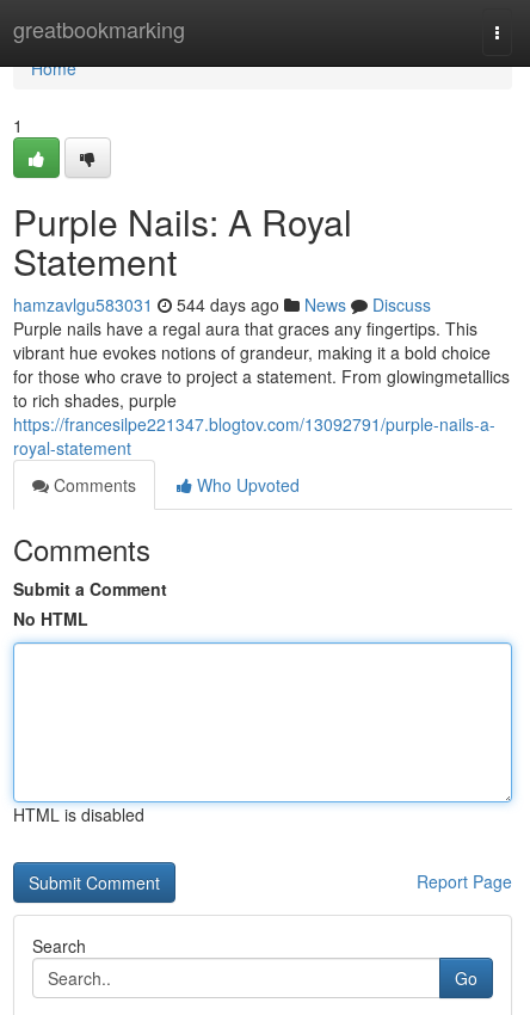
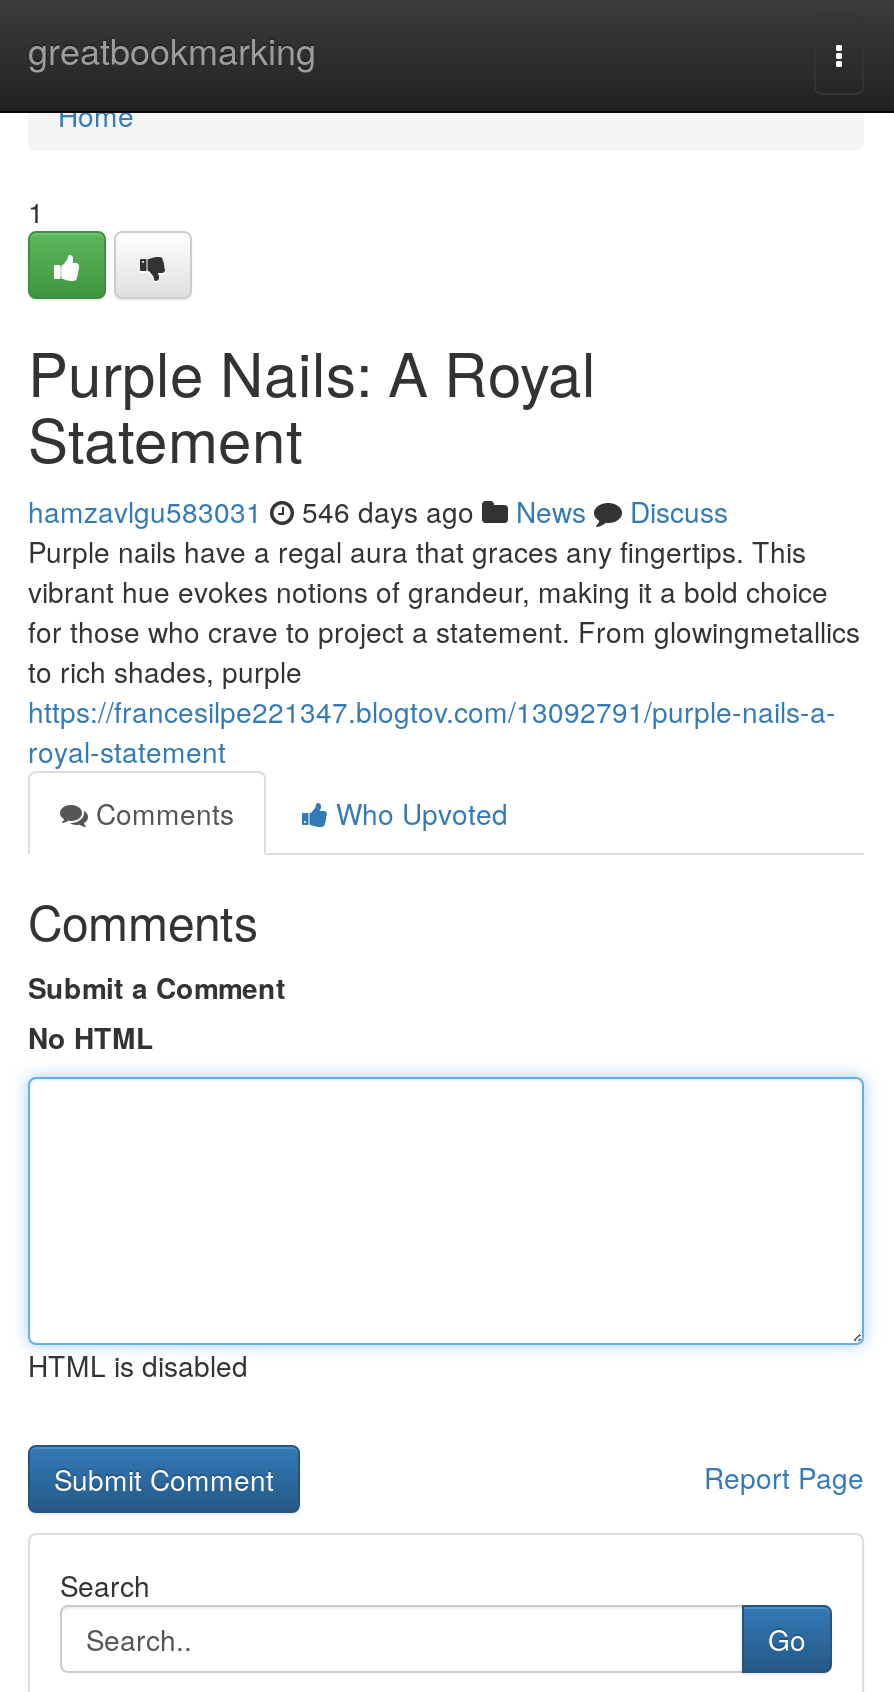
[13,293,431,316] hamzavlgu583031 544 days ago News Discuss -> [28,491,728,531] hamzavlgu583031 546 days ago News Discuss

